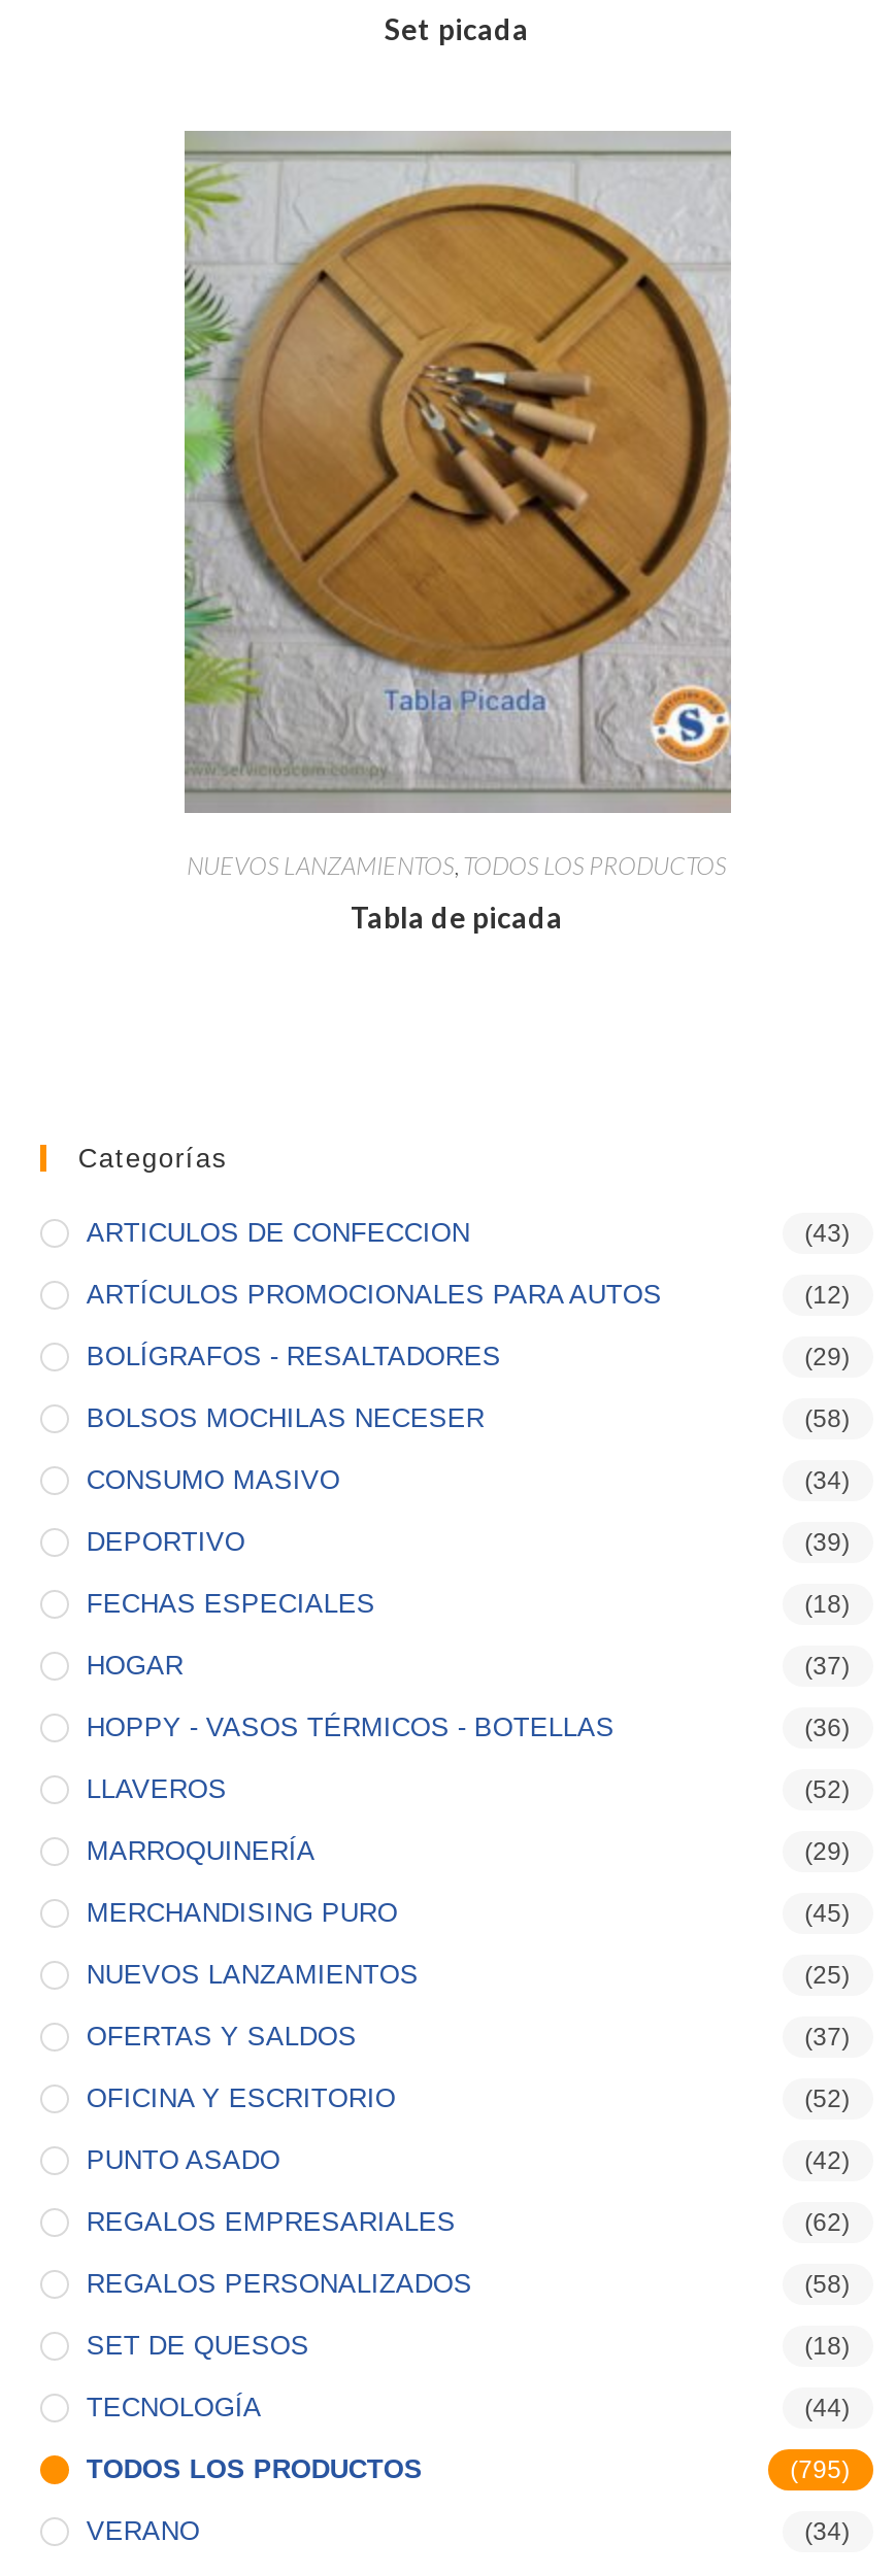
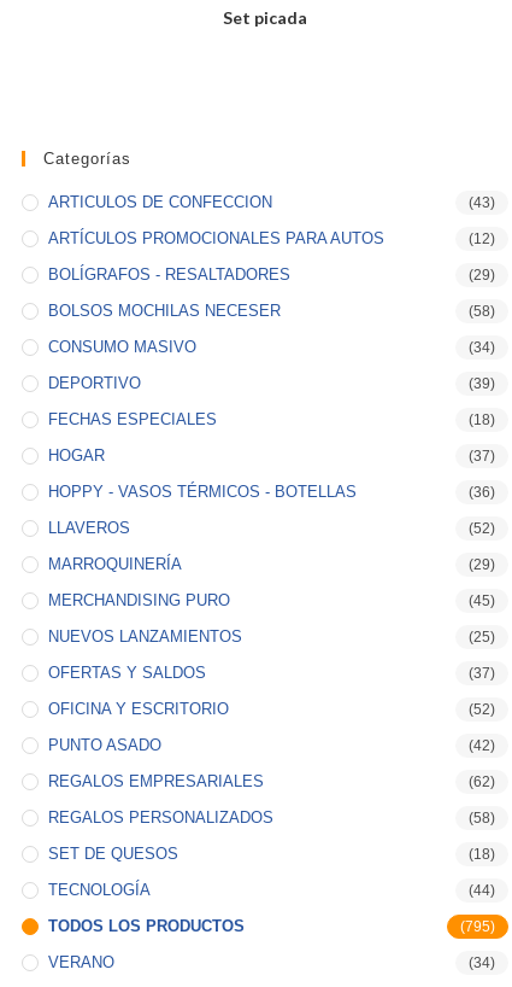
[182,130,733,935] [image] | NUEVOS LANZAMIENTOS, TODOS LOS PRODUCTOS | Tabla de picada -> none

